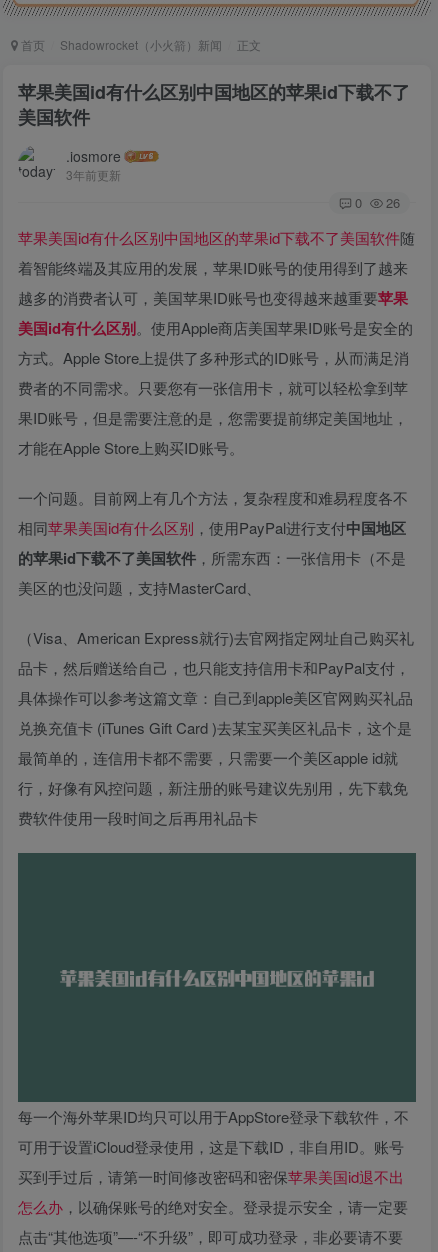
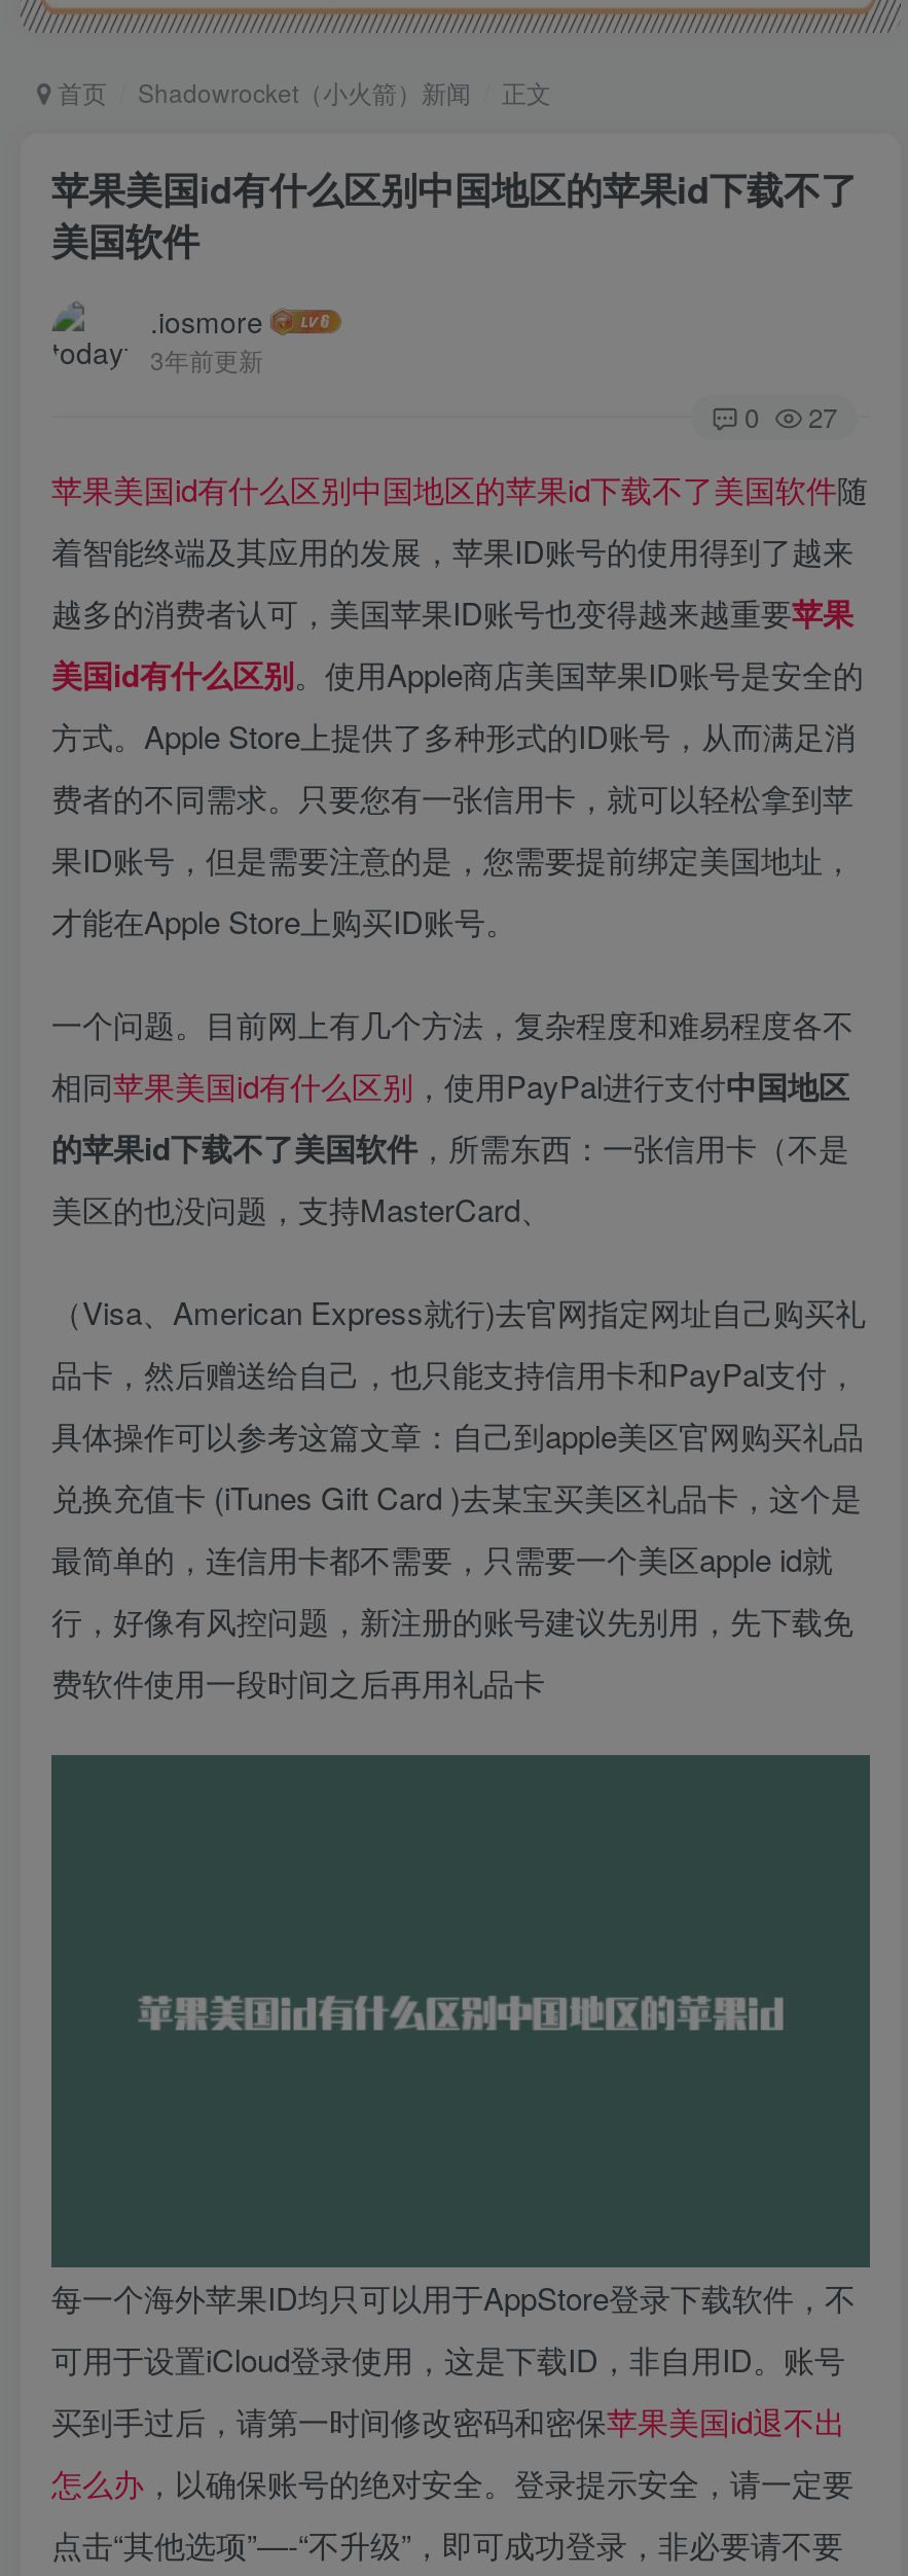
[355,193,400,212] 0 26 -> [744,397,837,436] 0 27

